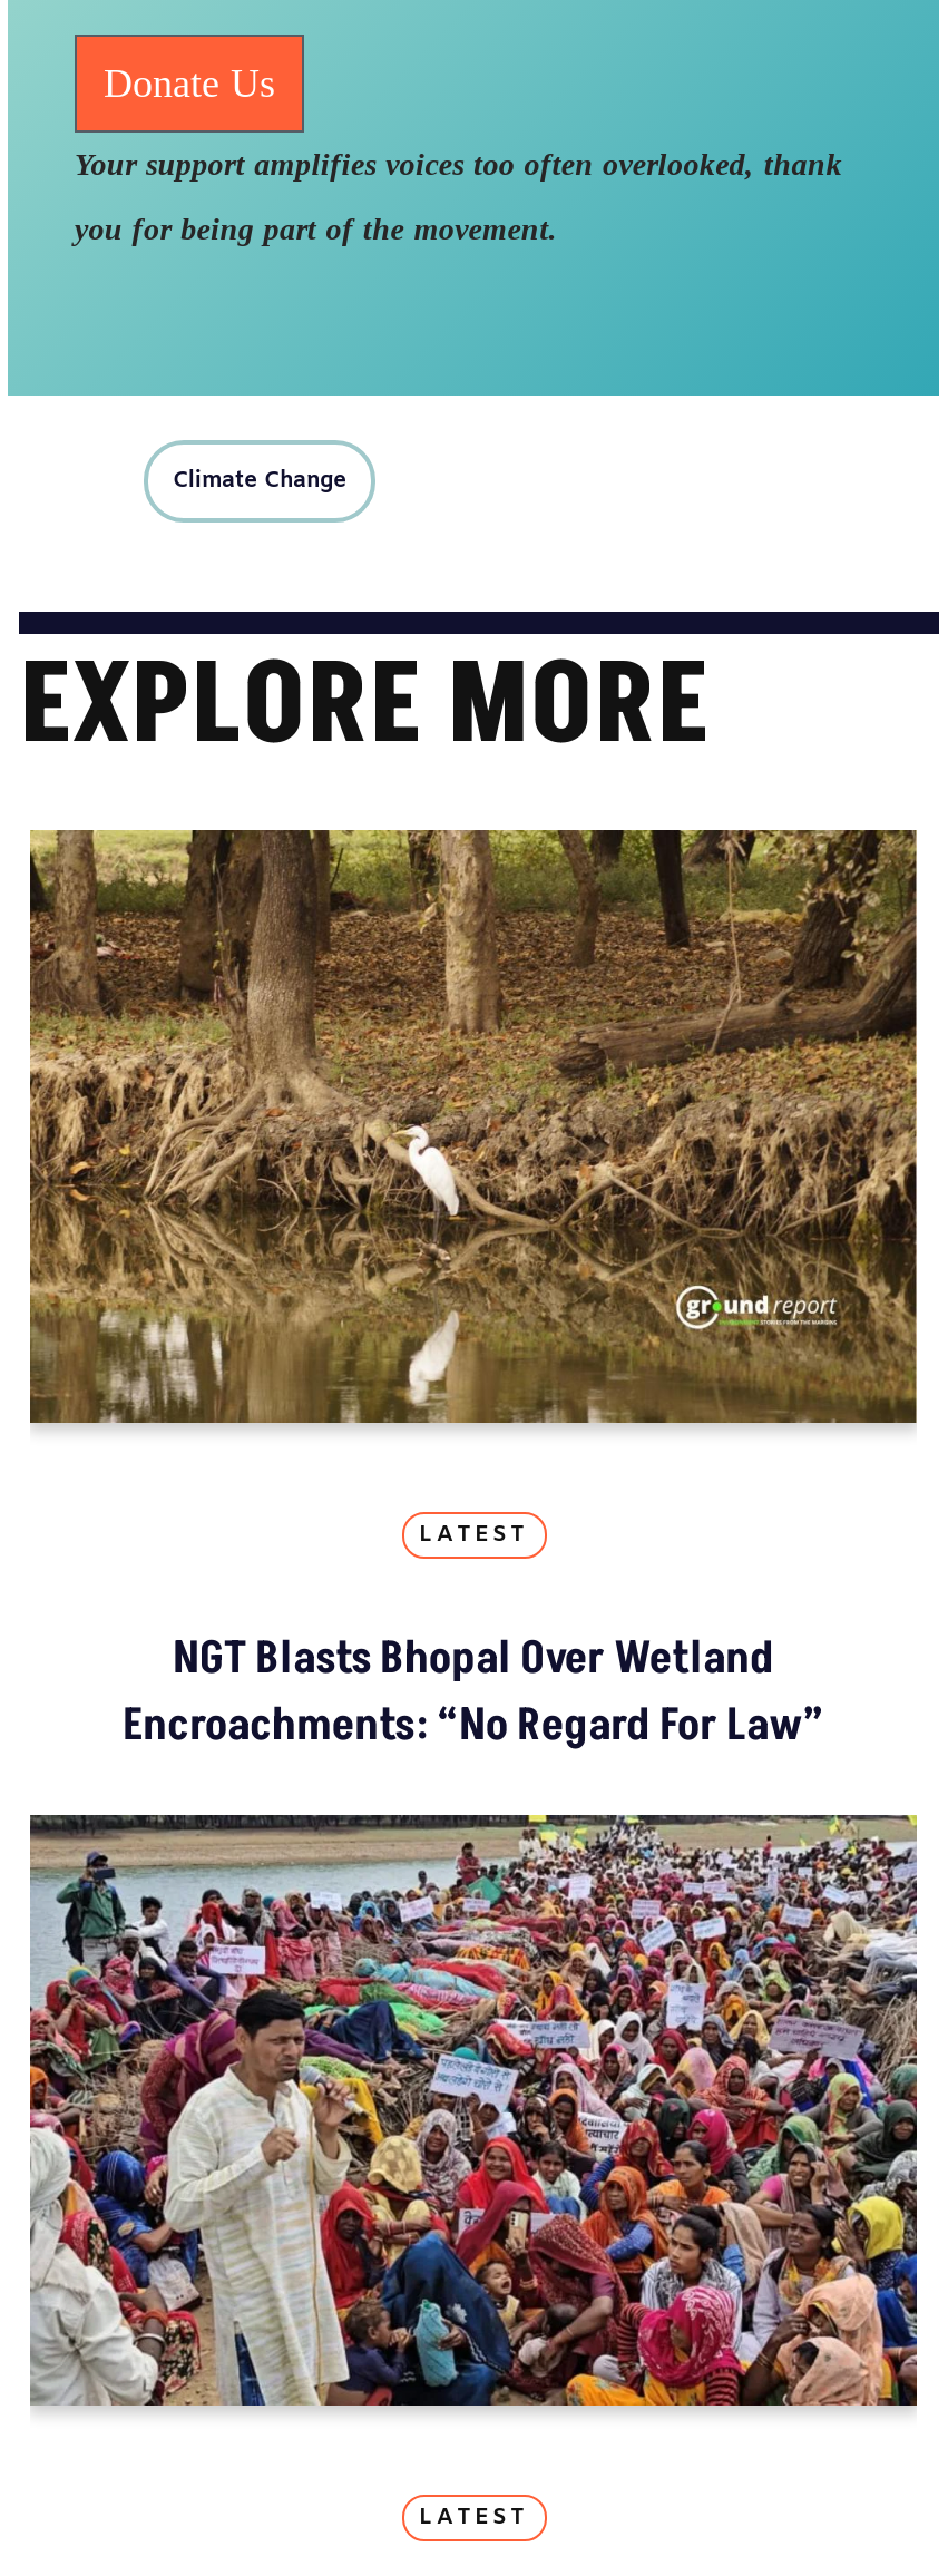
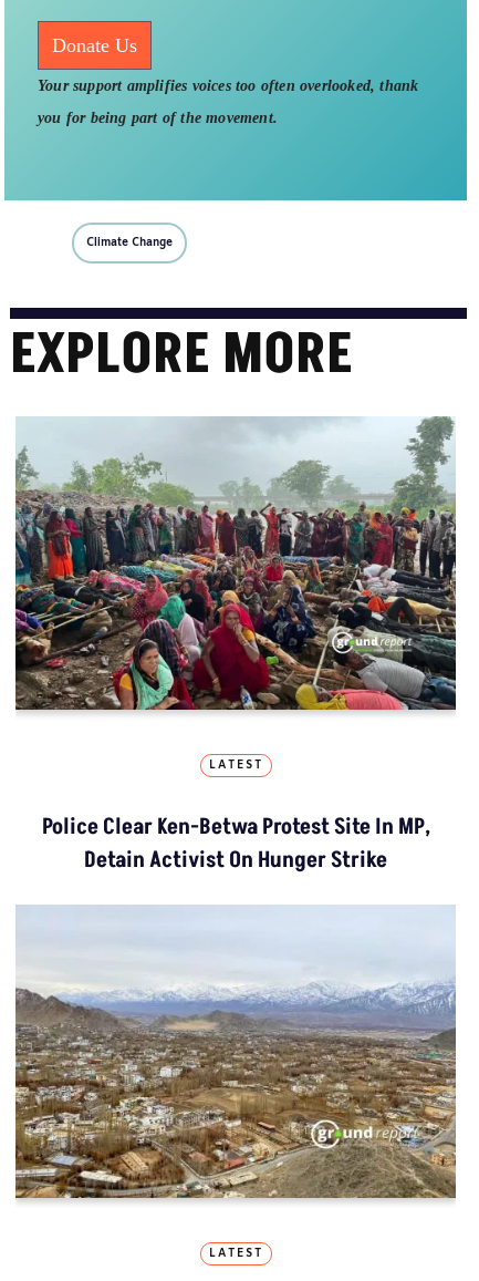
[28,828,919,1425] [image] -> [14,415,457,711] [image]
[123,1627,824,1756] NGT Blasts Bhopal Over Wetland | Encroachments: “No Regard For Law” -> [41,811,430,876] Police Clear Ken-Betwa Protest Site In MP, | Detain Activist On Hunger Strike
[28,1813,919,2408] [image] -> [14,905,457,1199] [image]

